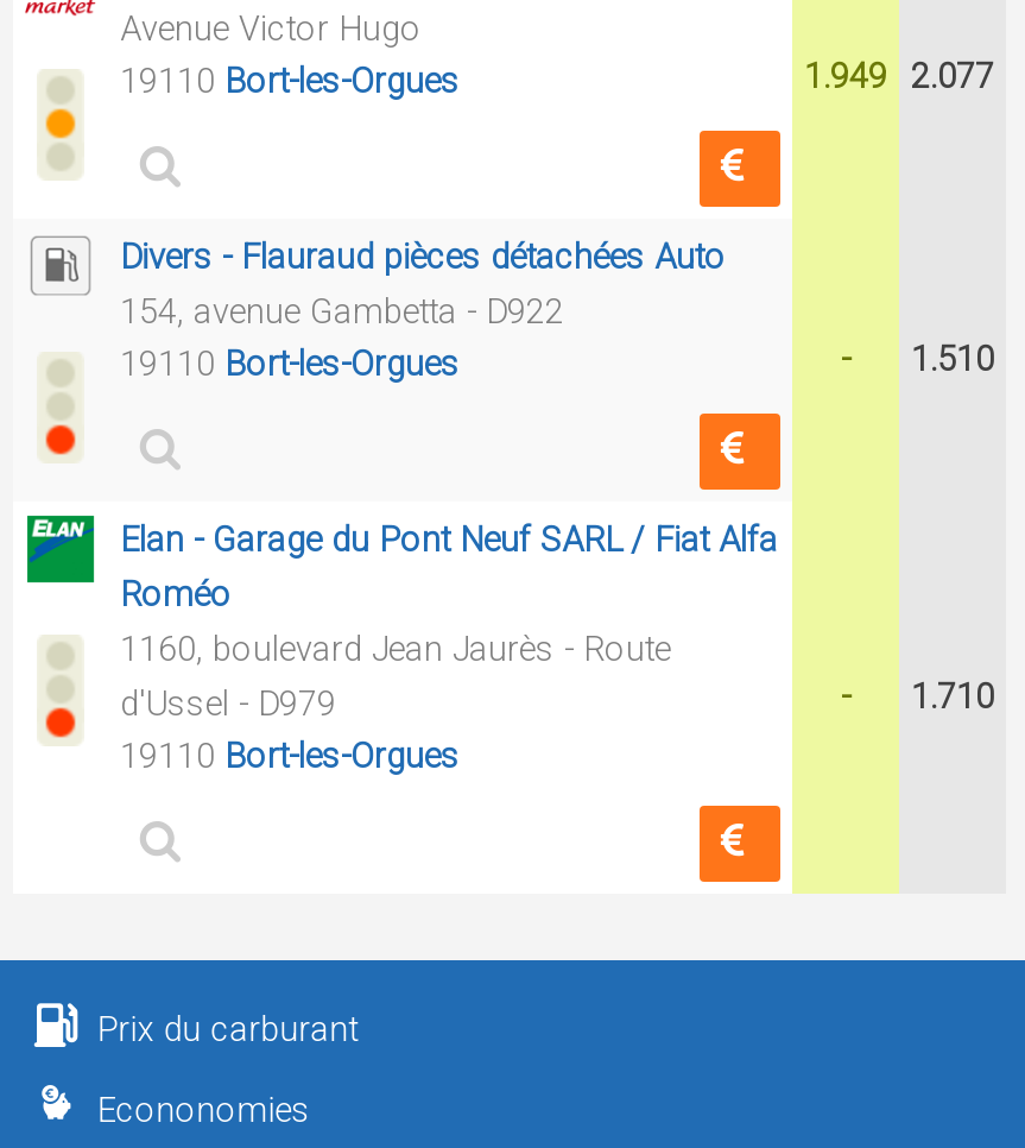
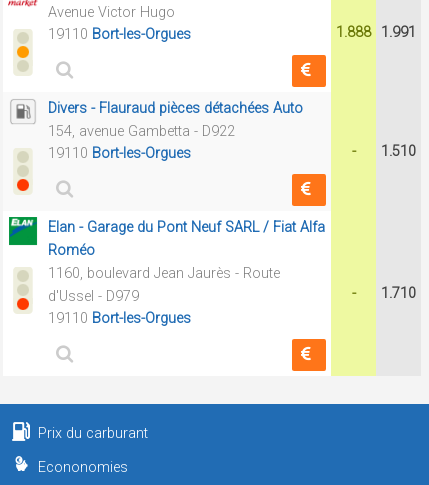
[804,57,994,97] 1.949 2.077 -> [336,24,416,41] 1.888 1.991

